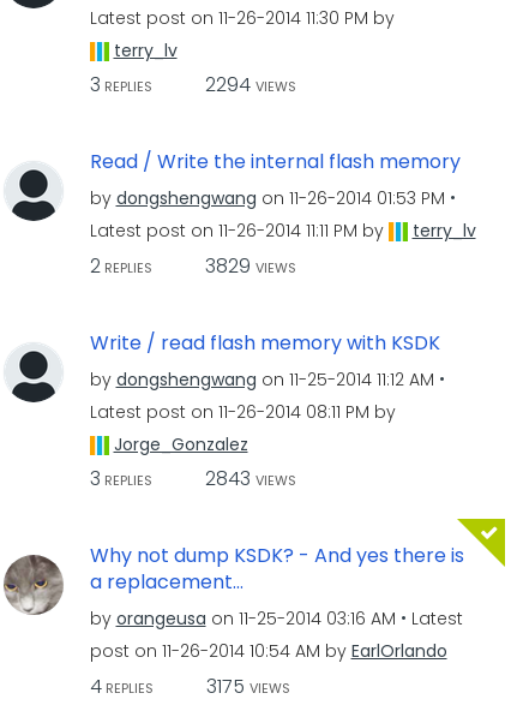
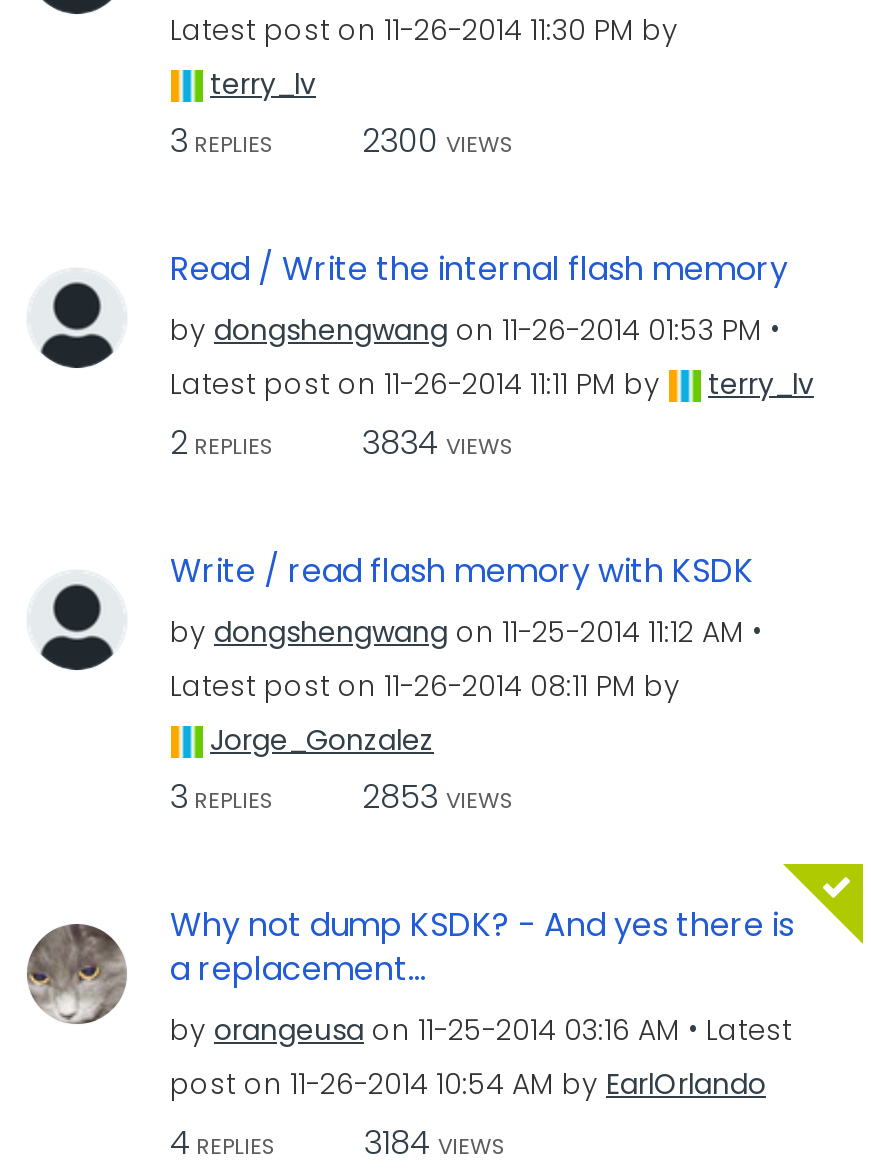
[89,71,296,98] 3 REPLIES 2294 VIEWS -> [170,118,514,164] 3 REPLIES 2300 VIEWS
[89,252,296,279] 2 REPLIES 3829 VIEWS -> [170,419,514,465] 2 REPLIES 3834 VIEWS
[89,465,296,492] 3 REPLIES 2843 VIEWS -> [170,774,514,820] 3 REPLIES 2853 VIEWS
[89,672,290,700] 4 REPLIES 3175 VIEWS -> [170,1119,506,1165] 4 REPLIES 3184 VIEWS

